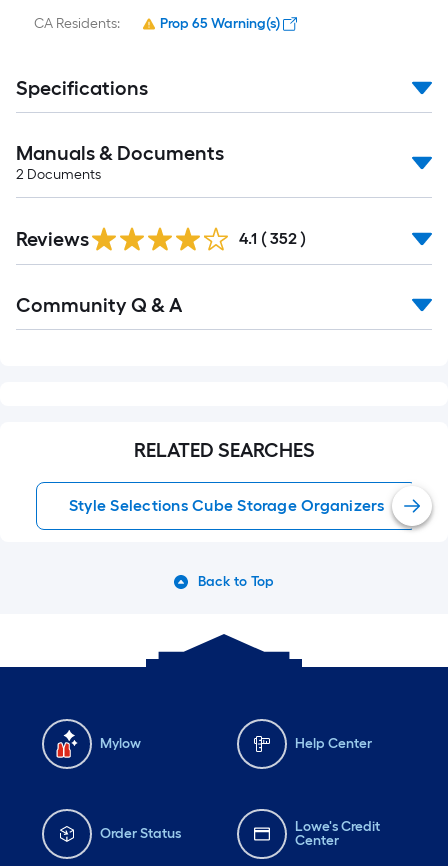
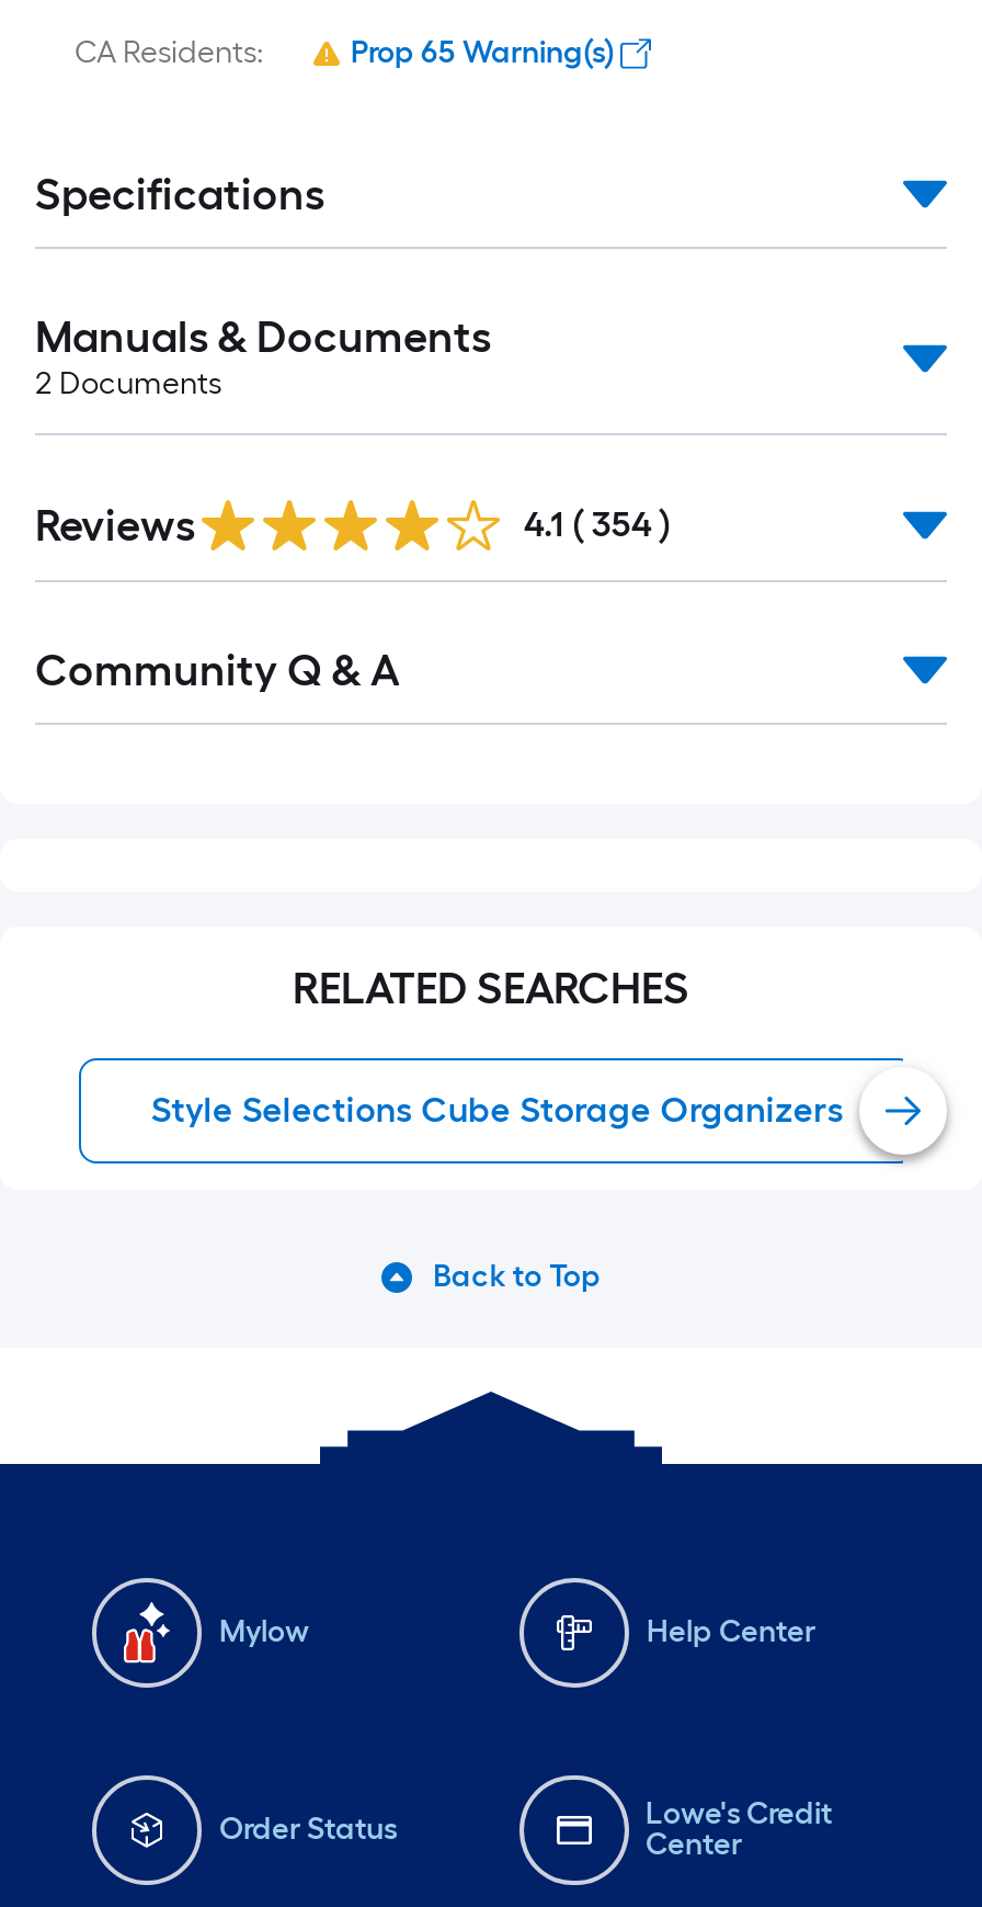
[239,229,306,248] 4.1 ( 352 ) -> [524,503,671,545] 4.1 ( 354 )

